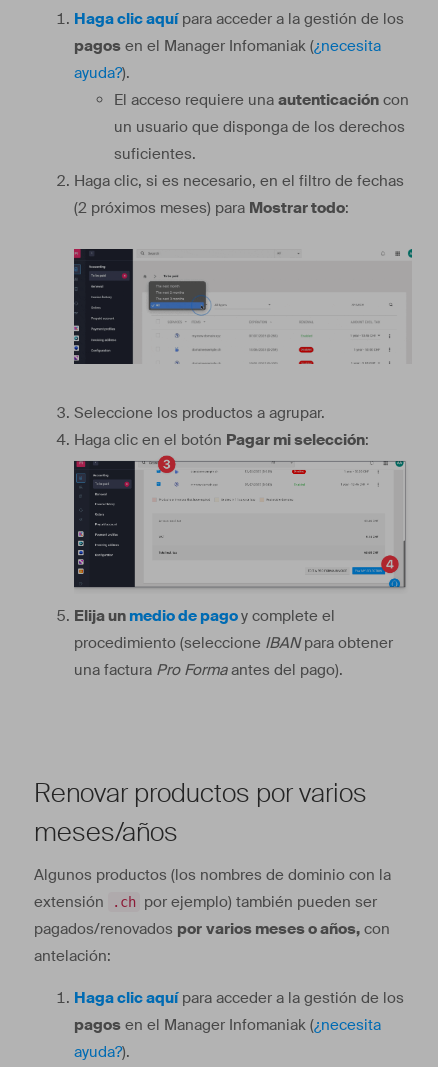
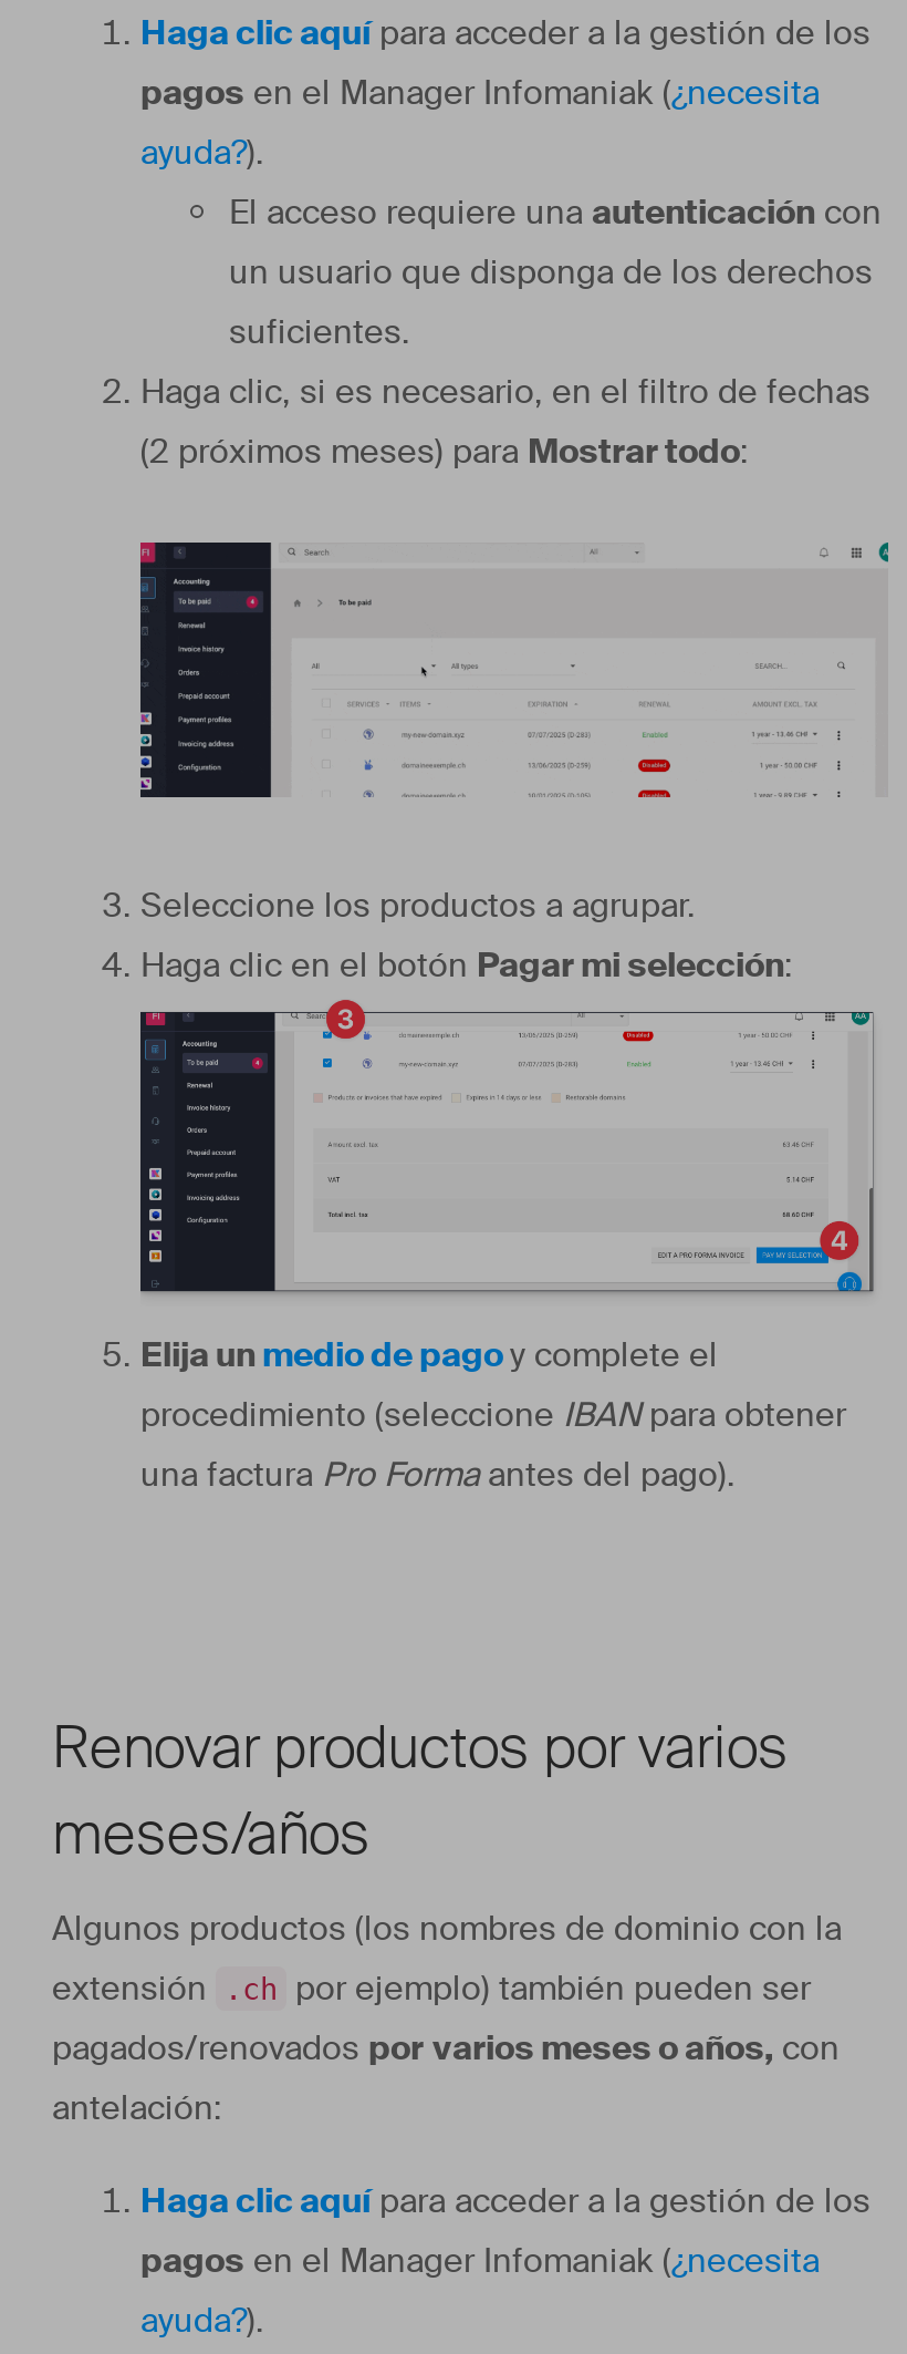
[147,280,211,316] [image] -> none

